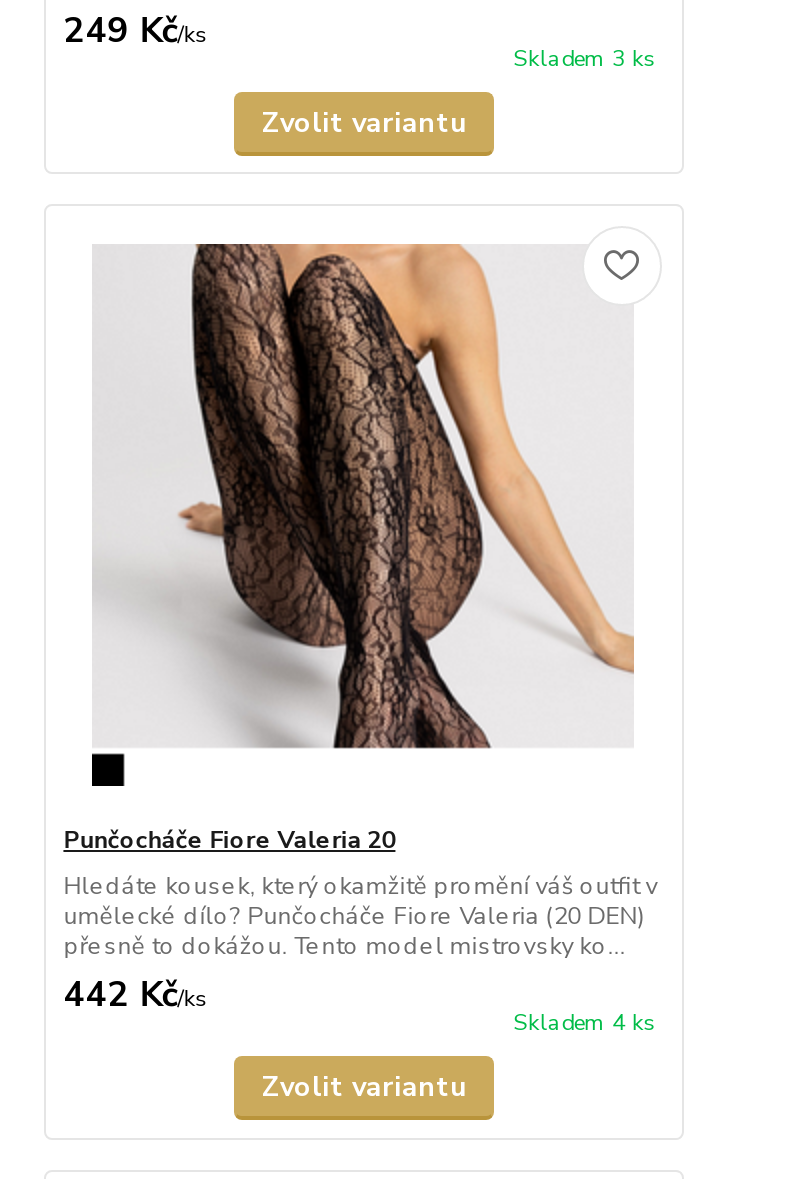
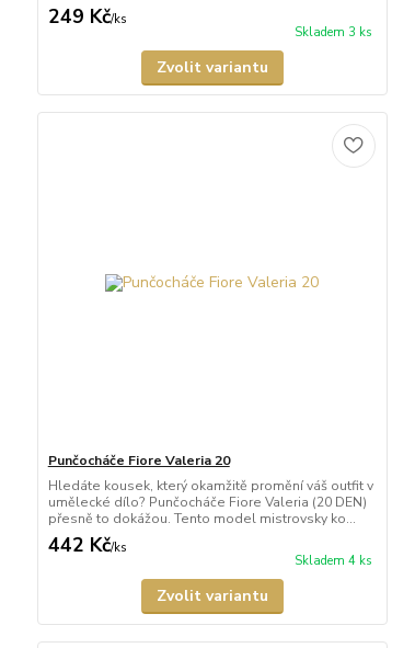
[90,242,636,788] [image] -> none

